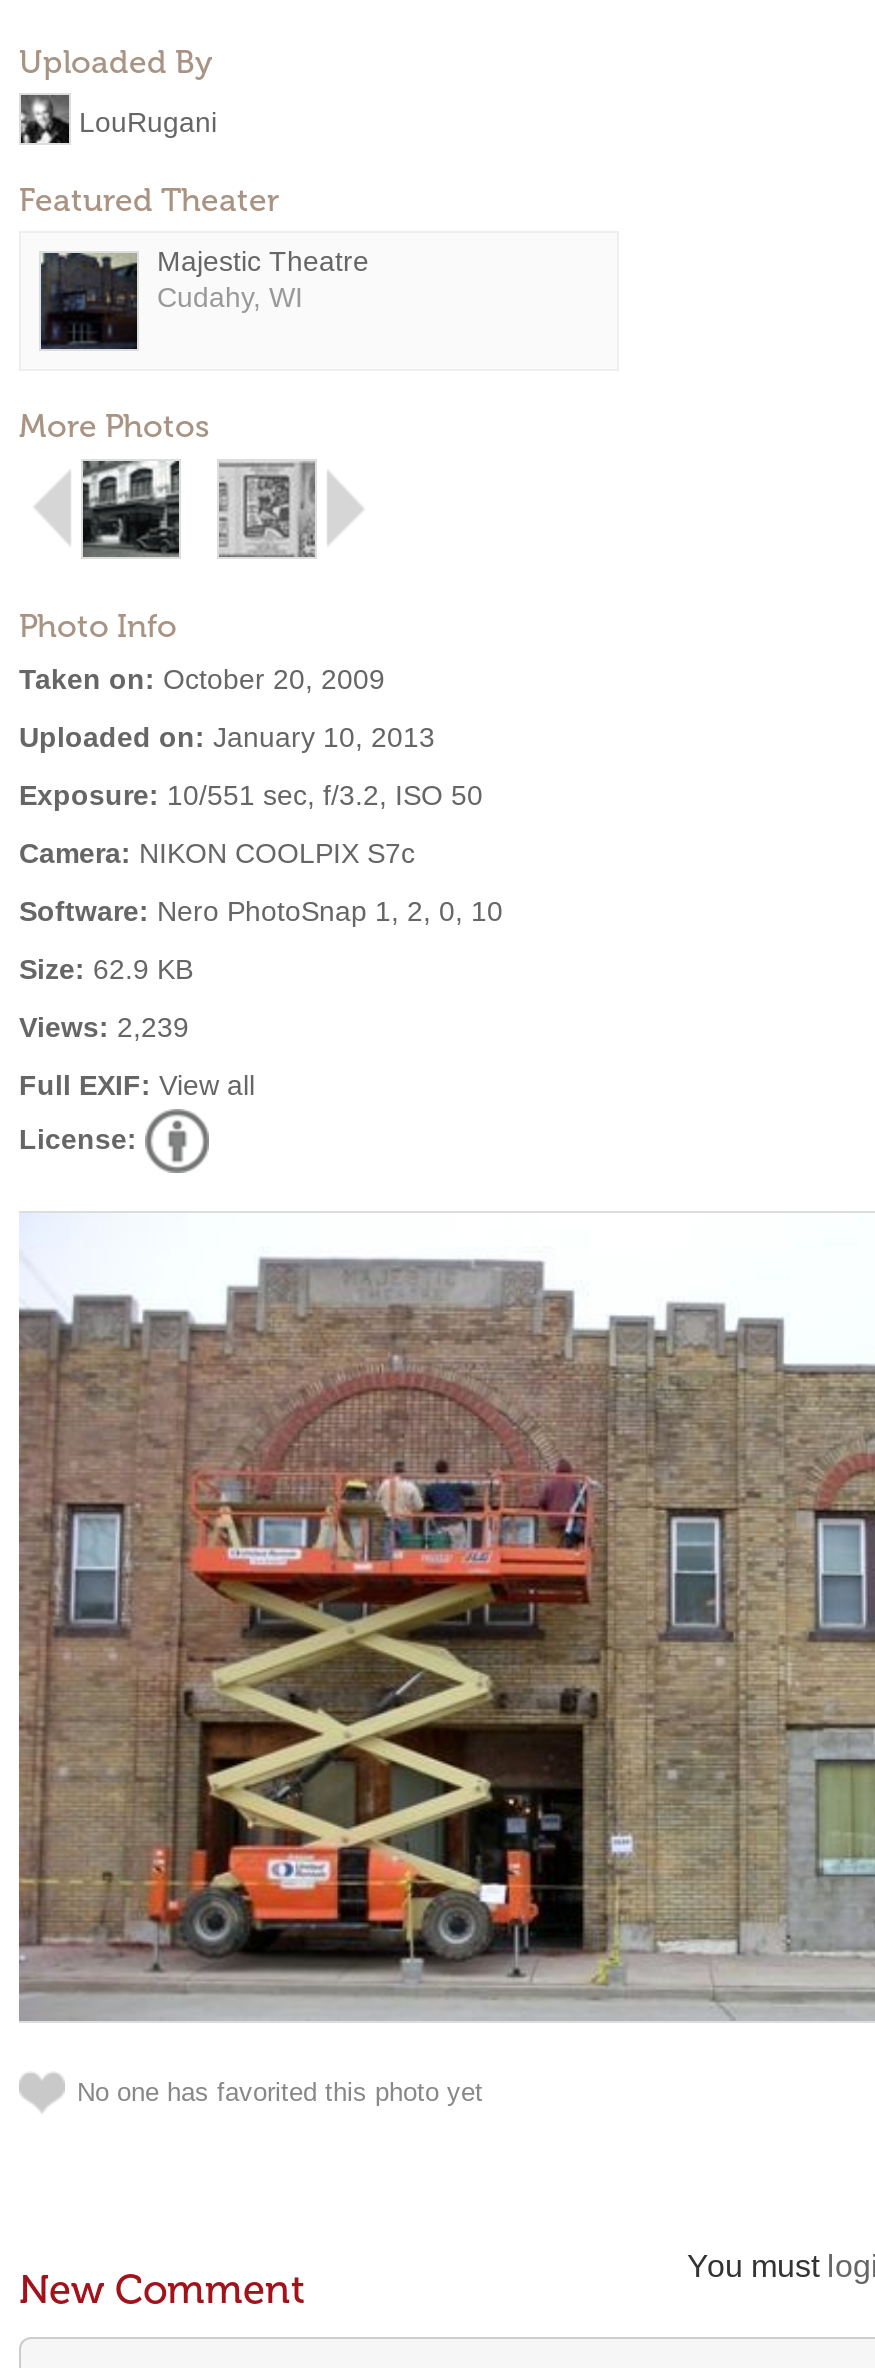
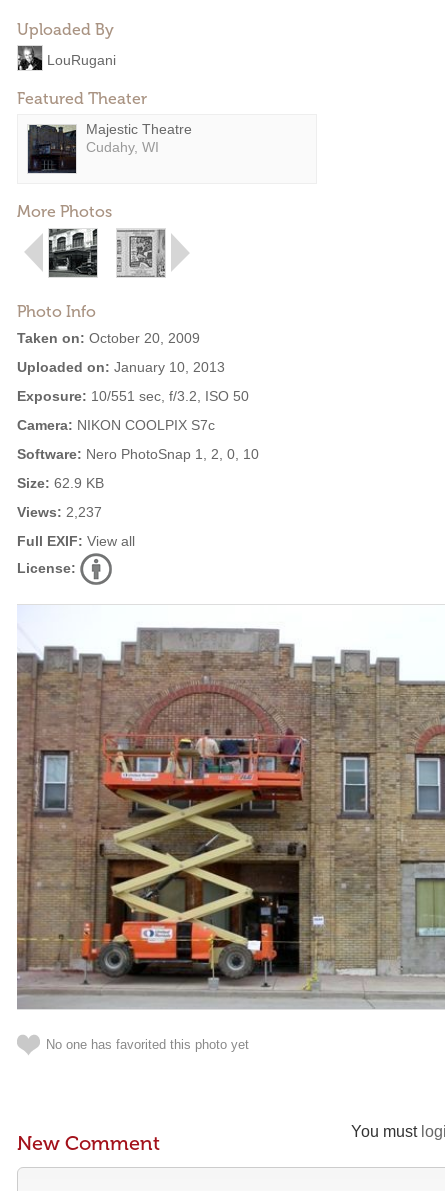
[19,1011,189,1043] Views: 2,239 -> [17,504,102,520] Views: 2,237

